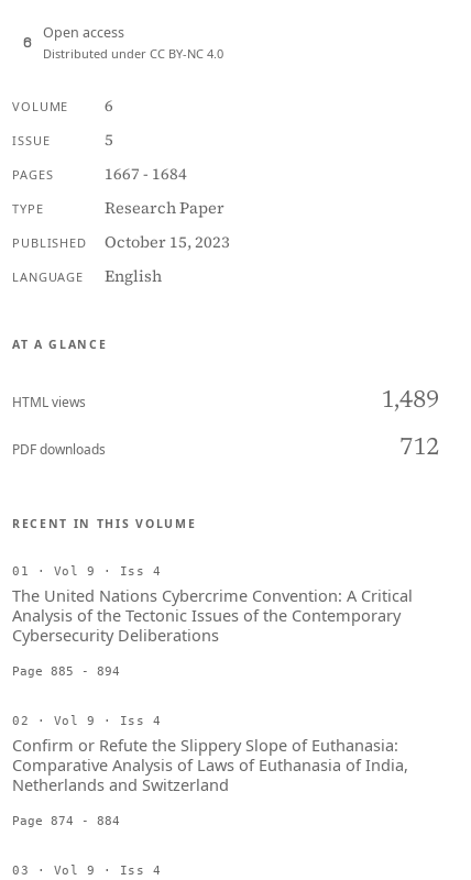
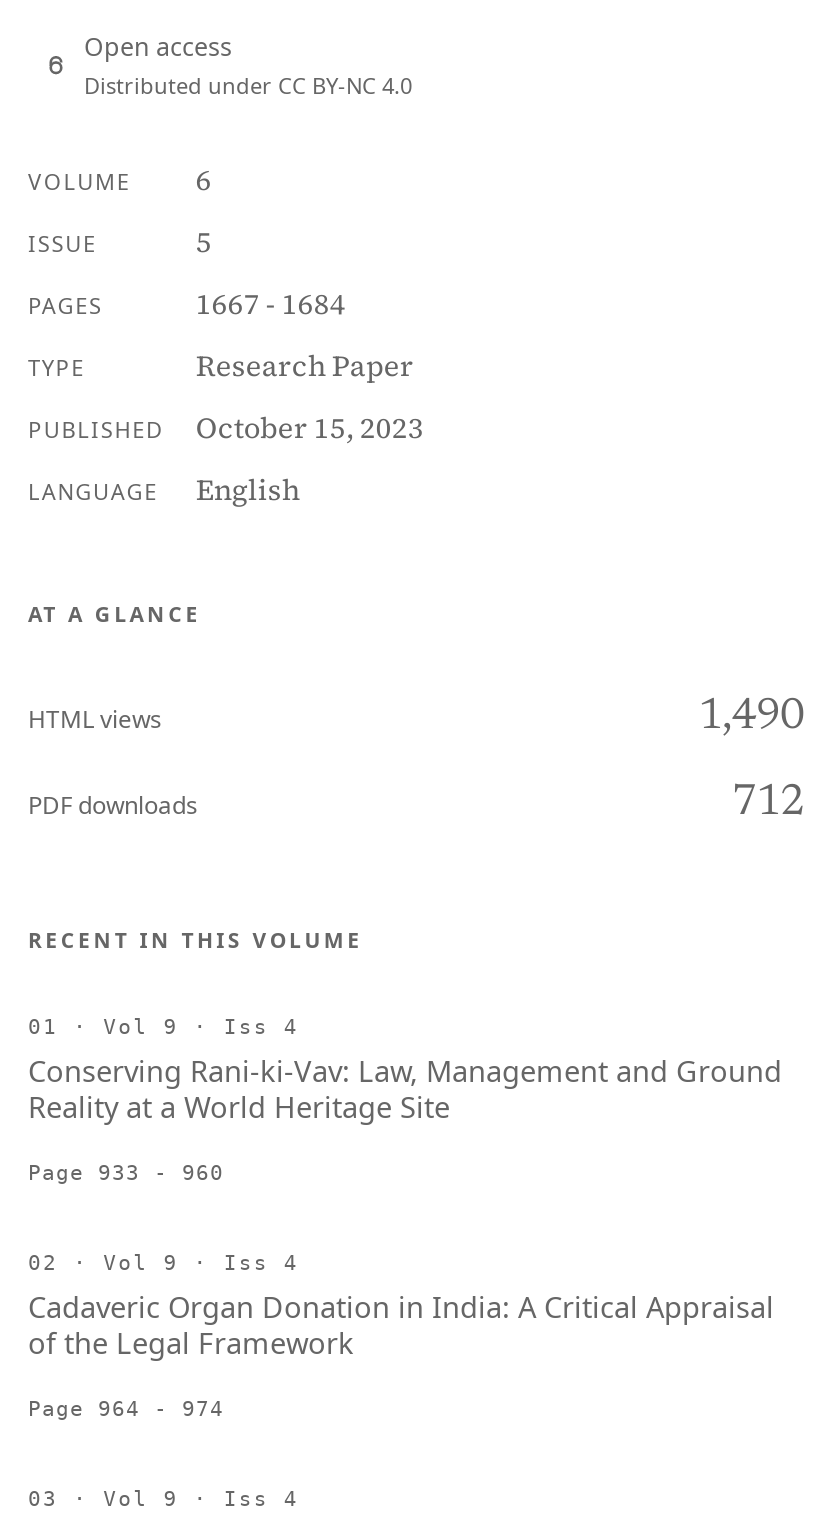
[381,389,439,414] 1,489 -> [698,696,804,740] 1,490
[12,584,413,646] The United Nations Cybercrime Convention: A Critical | Analysis of the Tectonic Issues of the Contemporary | Cybersecurity Deliberations -> [28,1050,782,1126] Conserving Rani-ki-Vav: Law, Management and Ground | Reality at a World Heritage Site
[12,664,120,678] Page 885 - 894 -> [28,1160,224,1184] Page 933 - 960
[12,734,408,795] Confirm or Refute the Slippery Slope of Euthanasia: | Comparative Analysis of Laws of Euthanasia of India, | Netherlands and Switzerland -> [28,1286,774,1362] Cadaveric Organ Donation in India: A Critical Appraisal | of the Legal Framework
[12,814,120,827] Page 874 - 884 -> [28,1396,224,1420] Page 964 - 974

